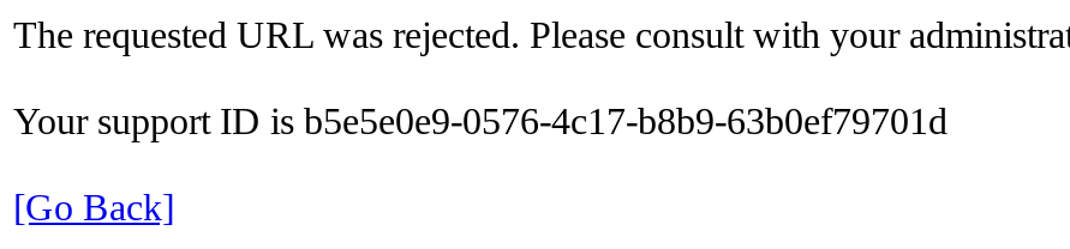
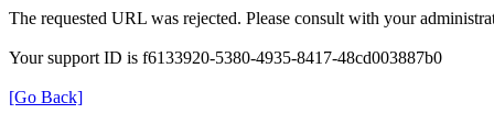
[13,101,948,141] Your support ID is b5e5e0e9-0576-4c17-b8b9-63b0ef79701d -> [9,48,442,67] Your support ID is f6133920-5380-4935-8417-48cd003887b0

